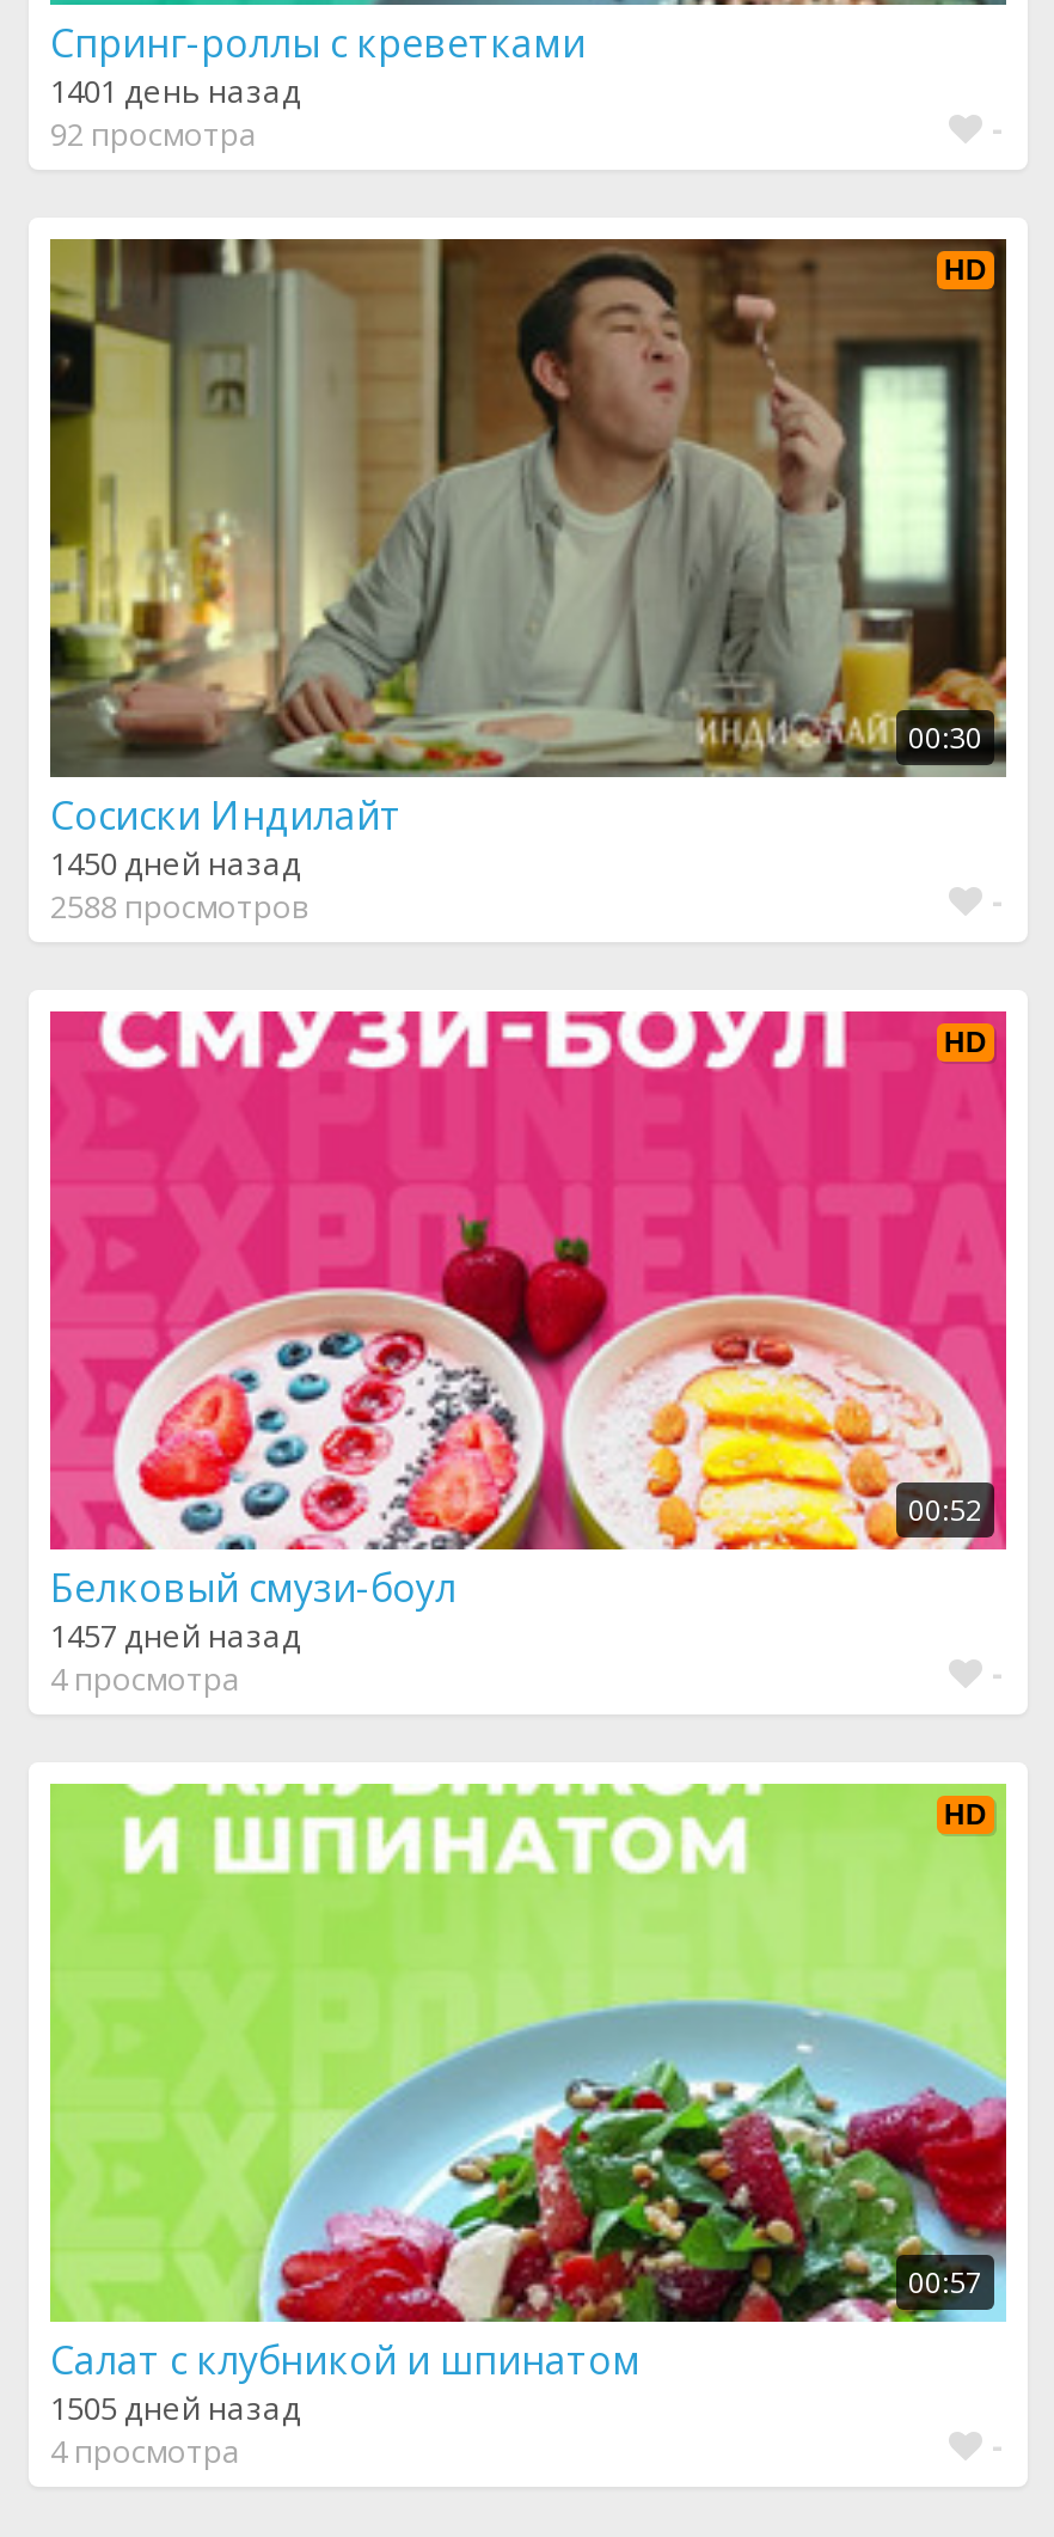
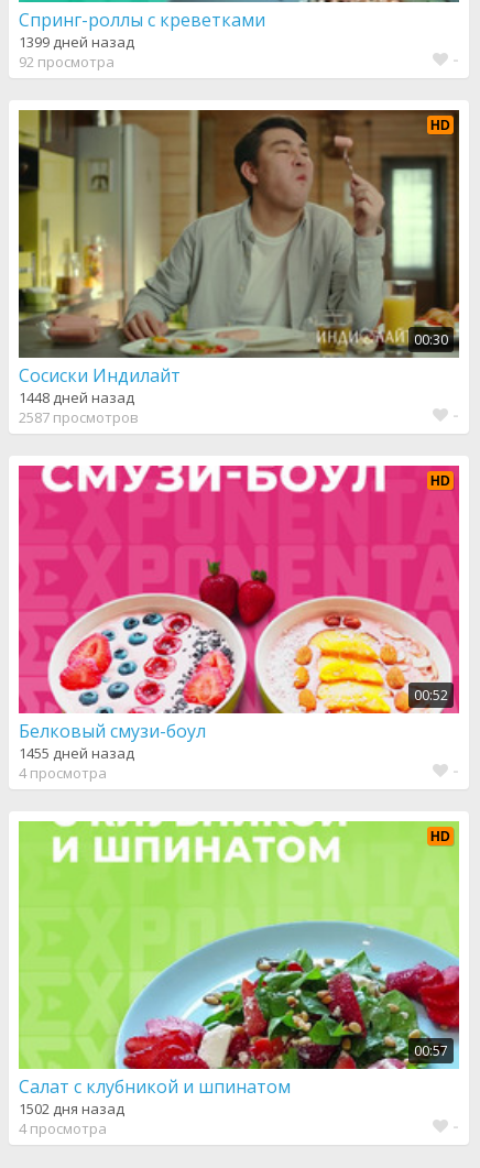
[50,68,301,111] 1401 день назад -> [19,31,134,51] 1399 дней назад
[50,840,301,884] 1450 дней назад -> [19,387,134,407] 1448 дней назад
[50,884,311,927] 2588 просмотров -> [19,407,139,427] 2587 просмотров
[50,1613,301,1656] 1457 дней назад -> [19,743,134,762] 1455 дней назад
[50,2385,301,2428] 1505 дней назад -> [19,1098,124,1118] 1502 дня назад

